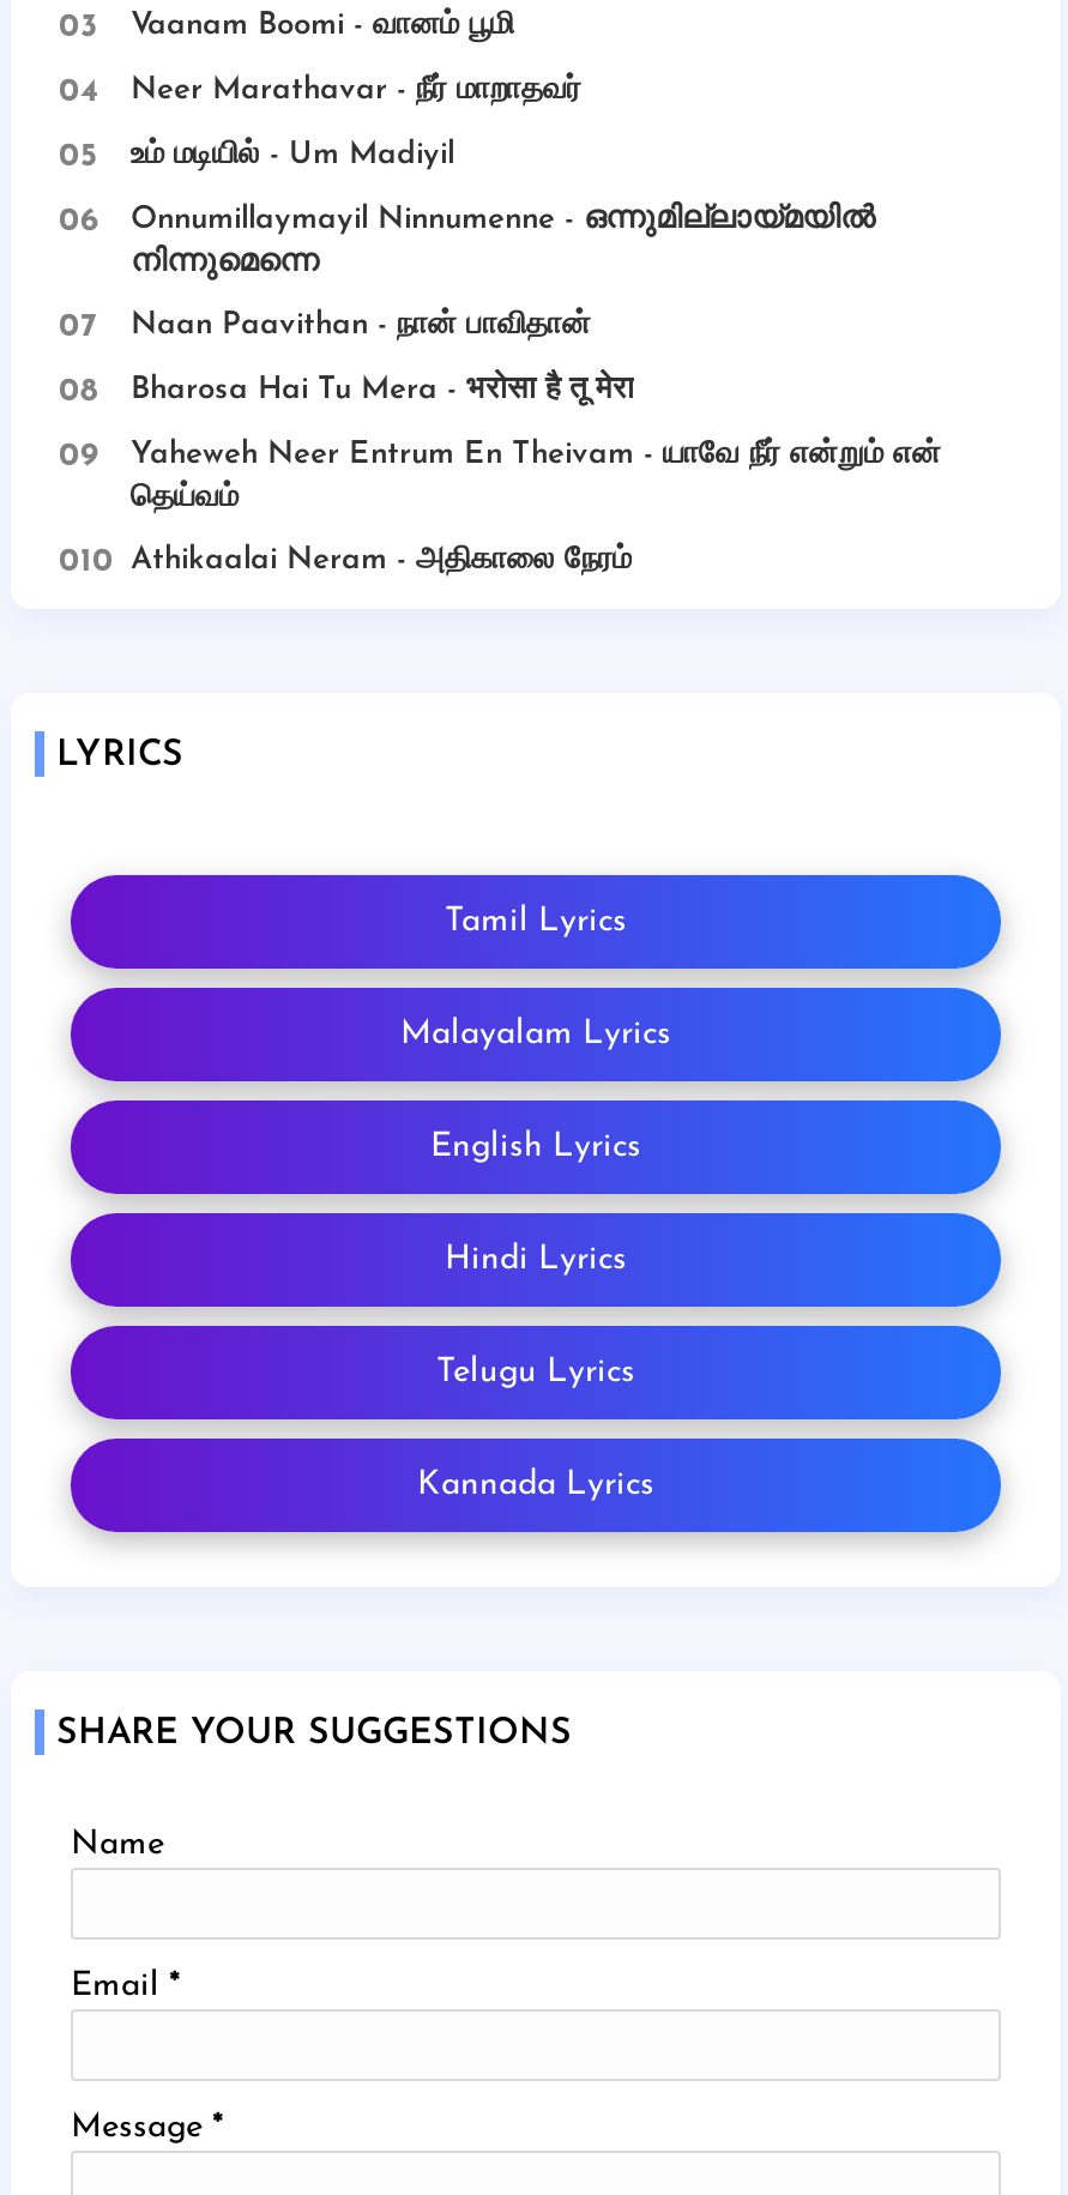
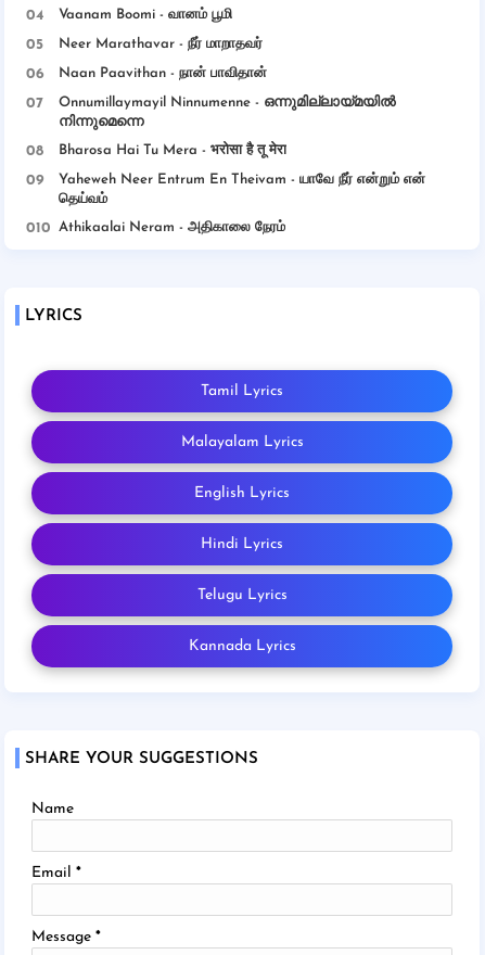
[131,140,454,171] உம் மடியில் - Um Madiyil -> none
moved [131,310,591,341] -> [59,67,267,81]: Naan Paavithan - நான் பாவிதான்

